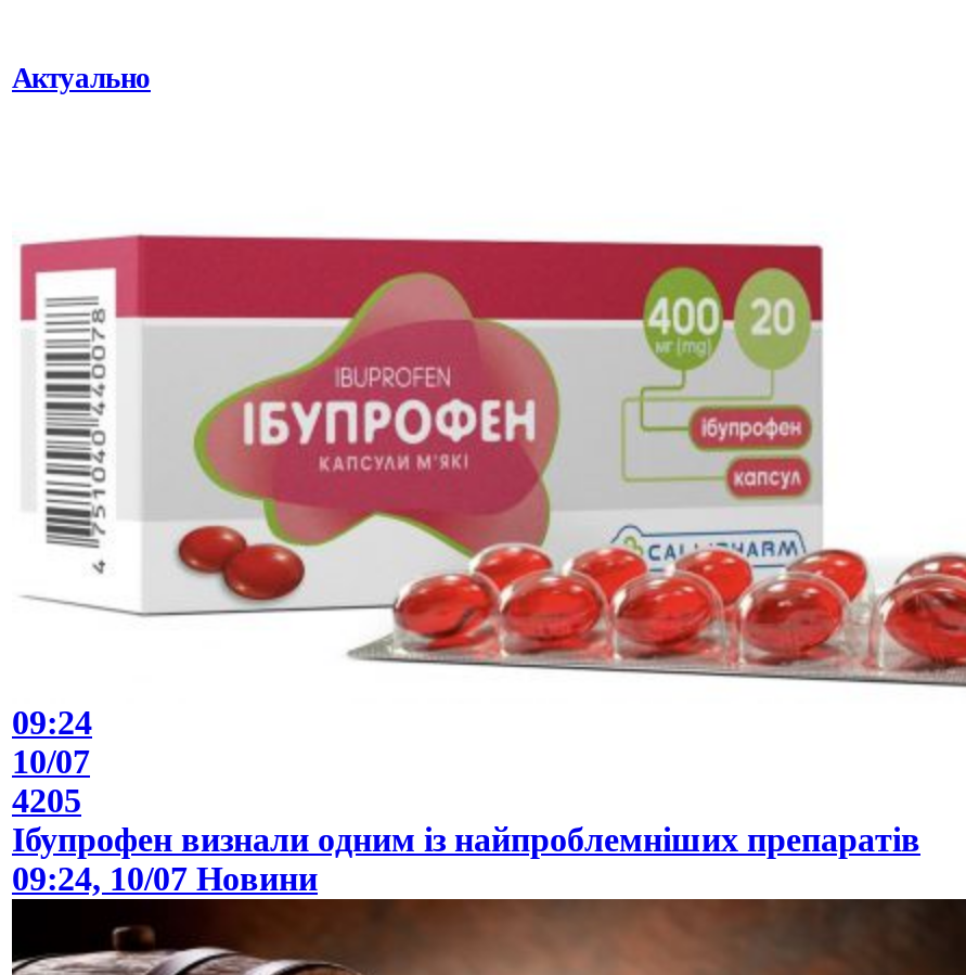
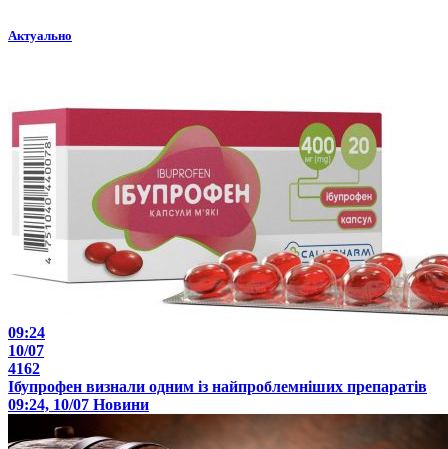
[12,782,81,819] 4205 -> [8,360,40,377] 4162

